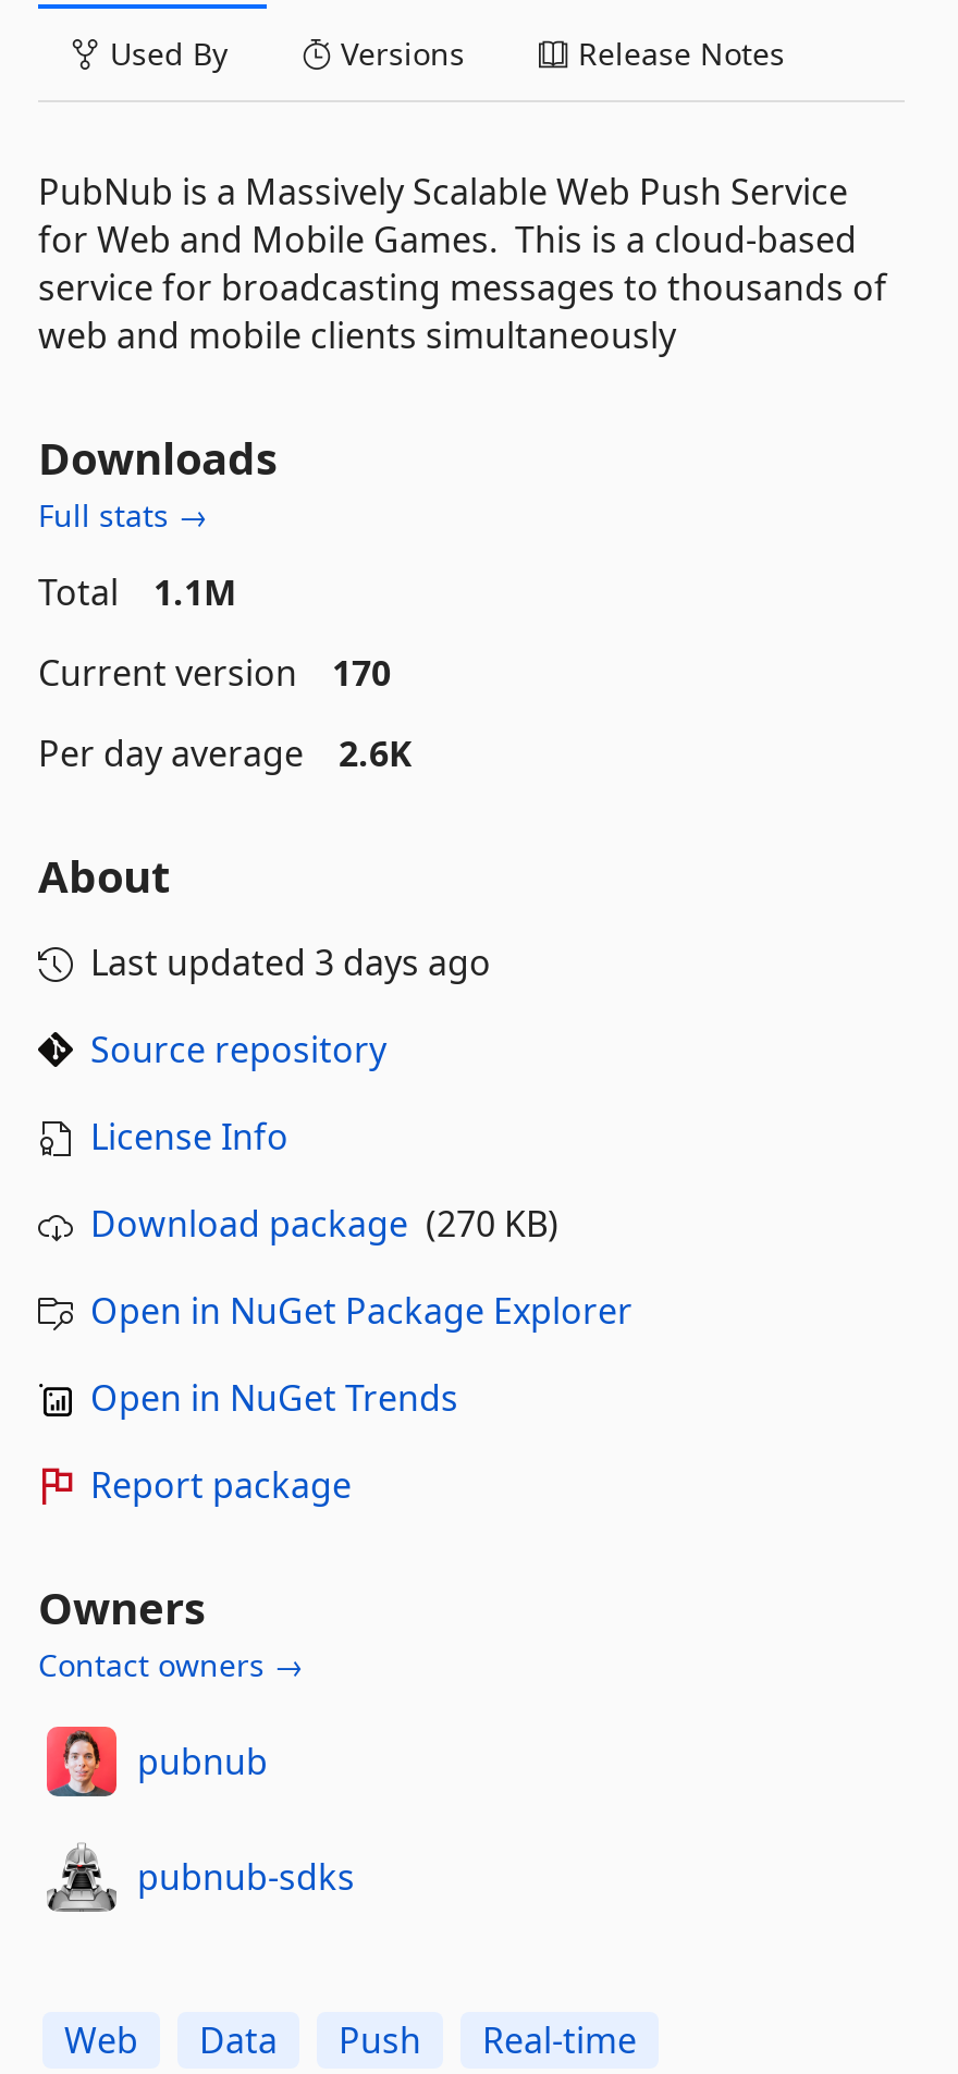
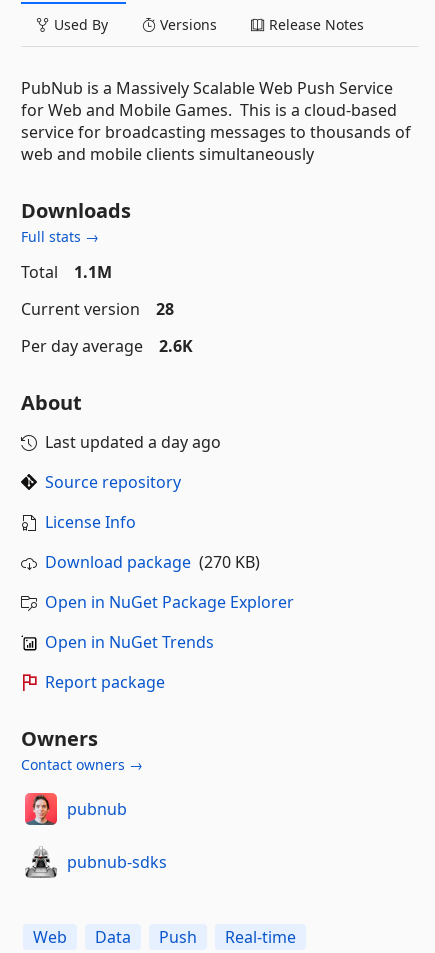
[38,649,391,697] Current version 170 -> [21,298,174,320] Current version 28
[90,938,491,986] Last updated 3 days ago -> [45,431,221,453] Last updated a day ago

